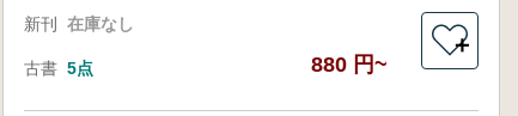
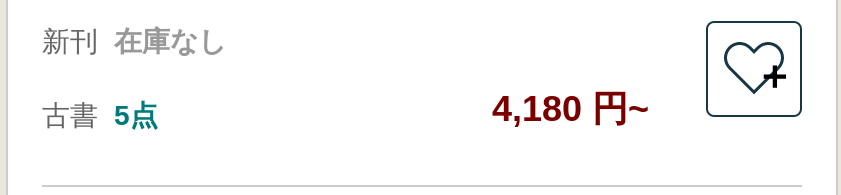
[311,53,388,77] 880 円~ -> [492,89,650,129] 4,180 円~

